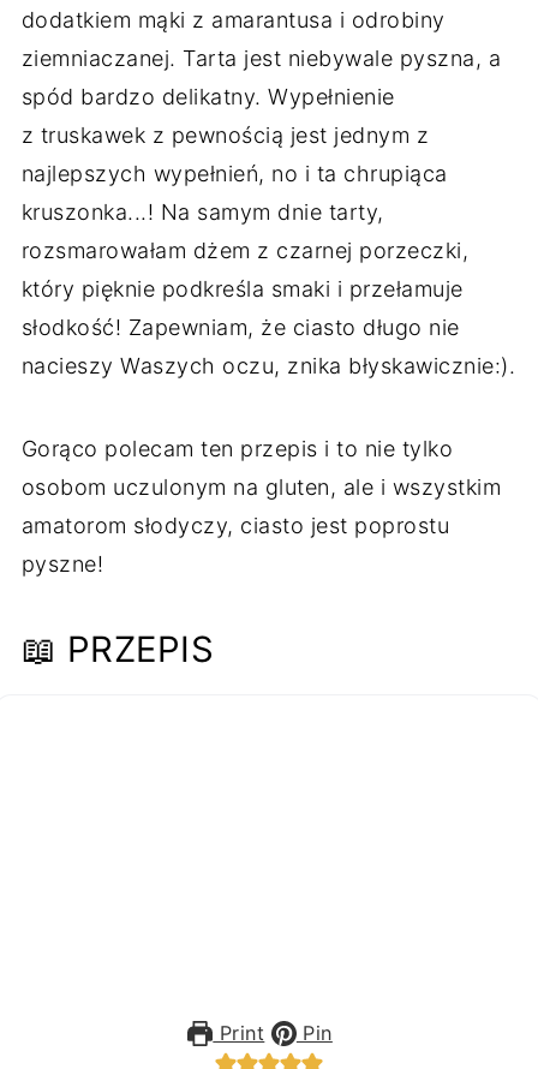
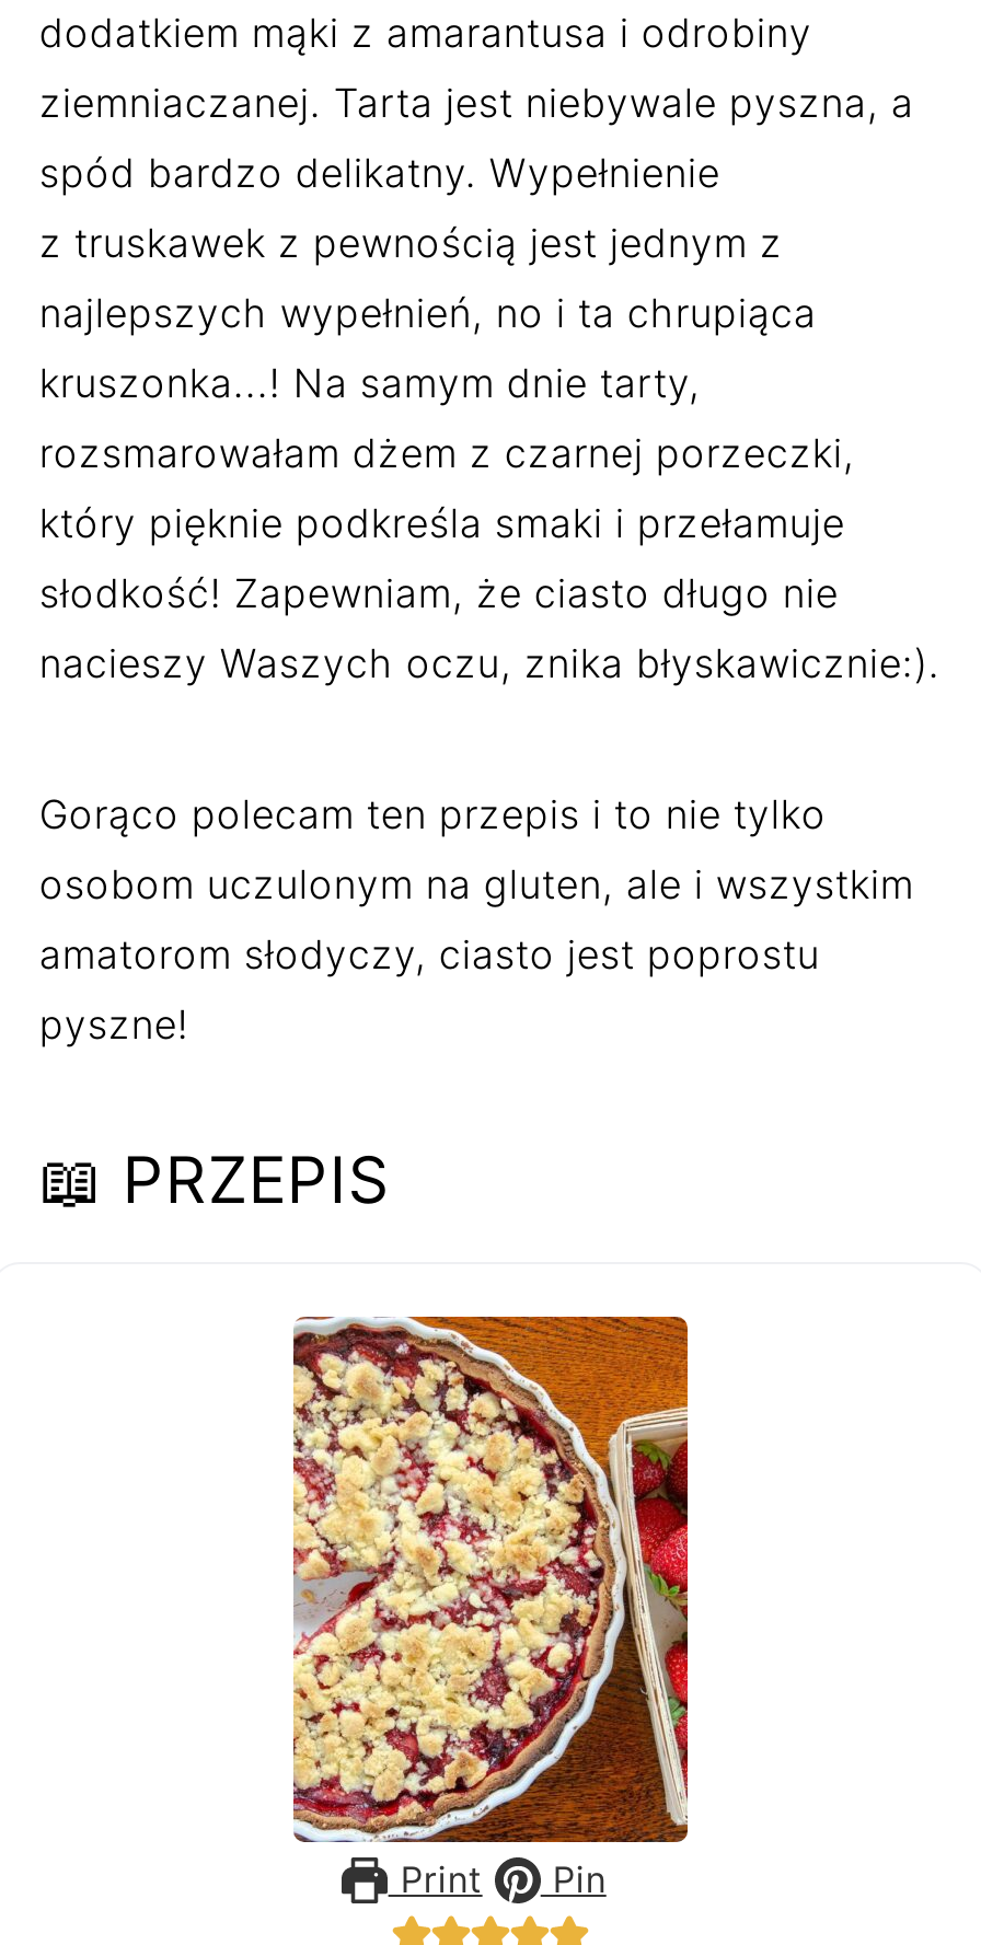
none -> [291,1315,690,1844] [image]

